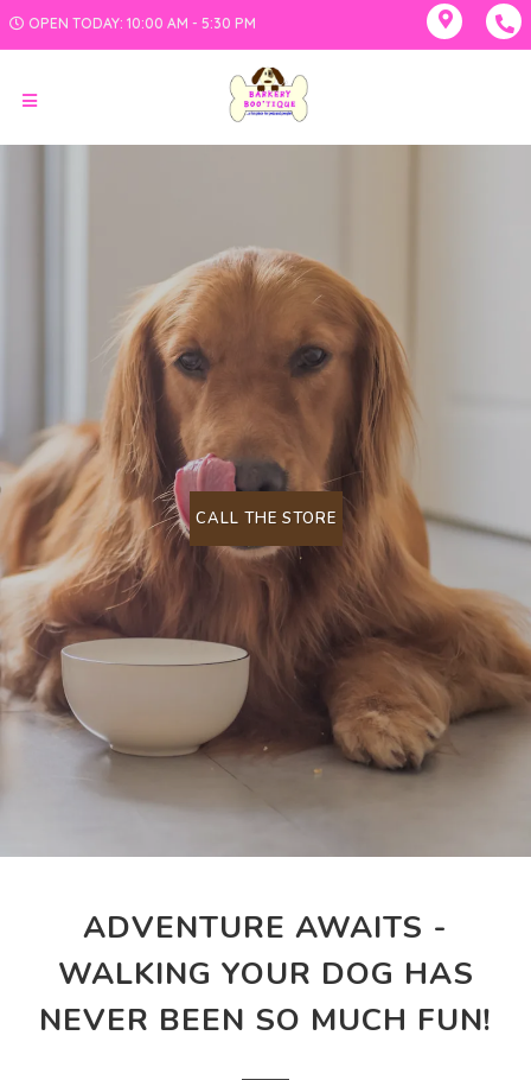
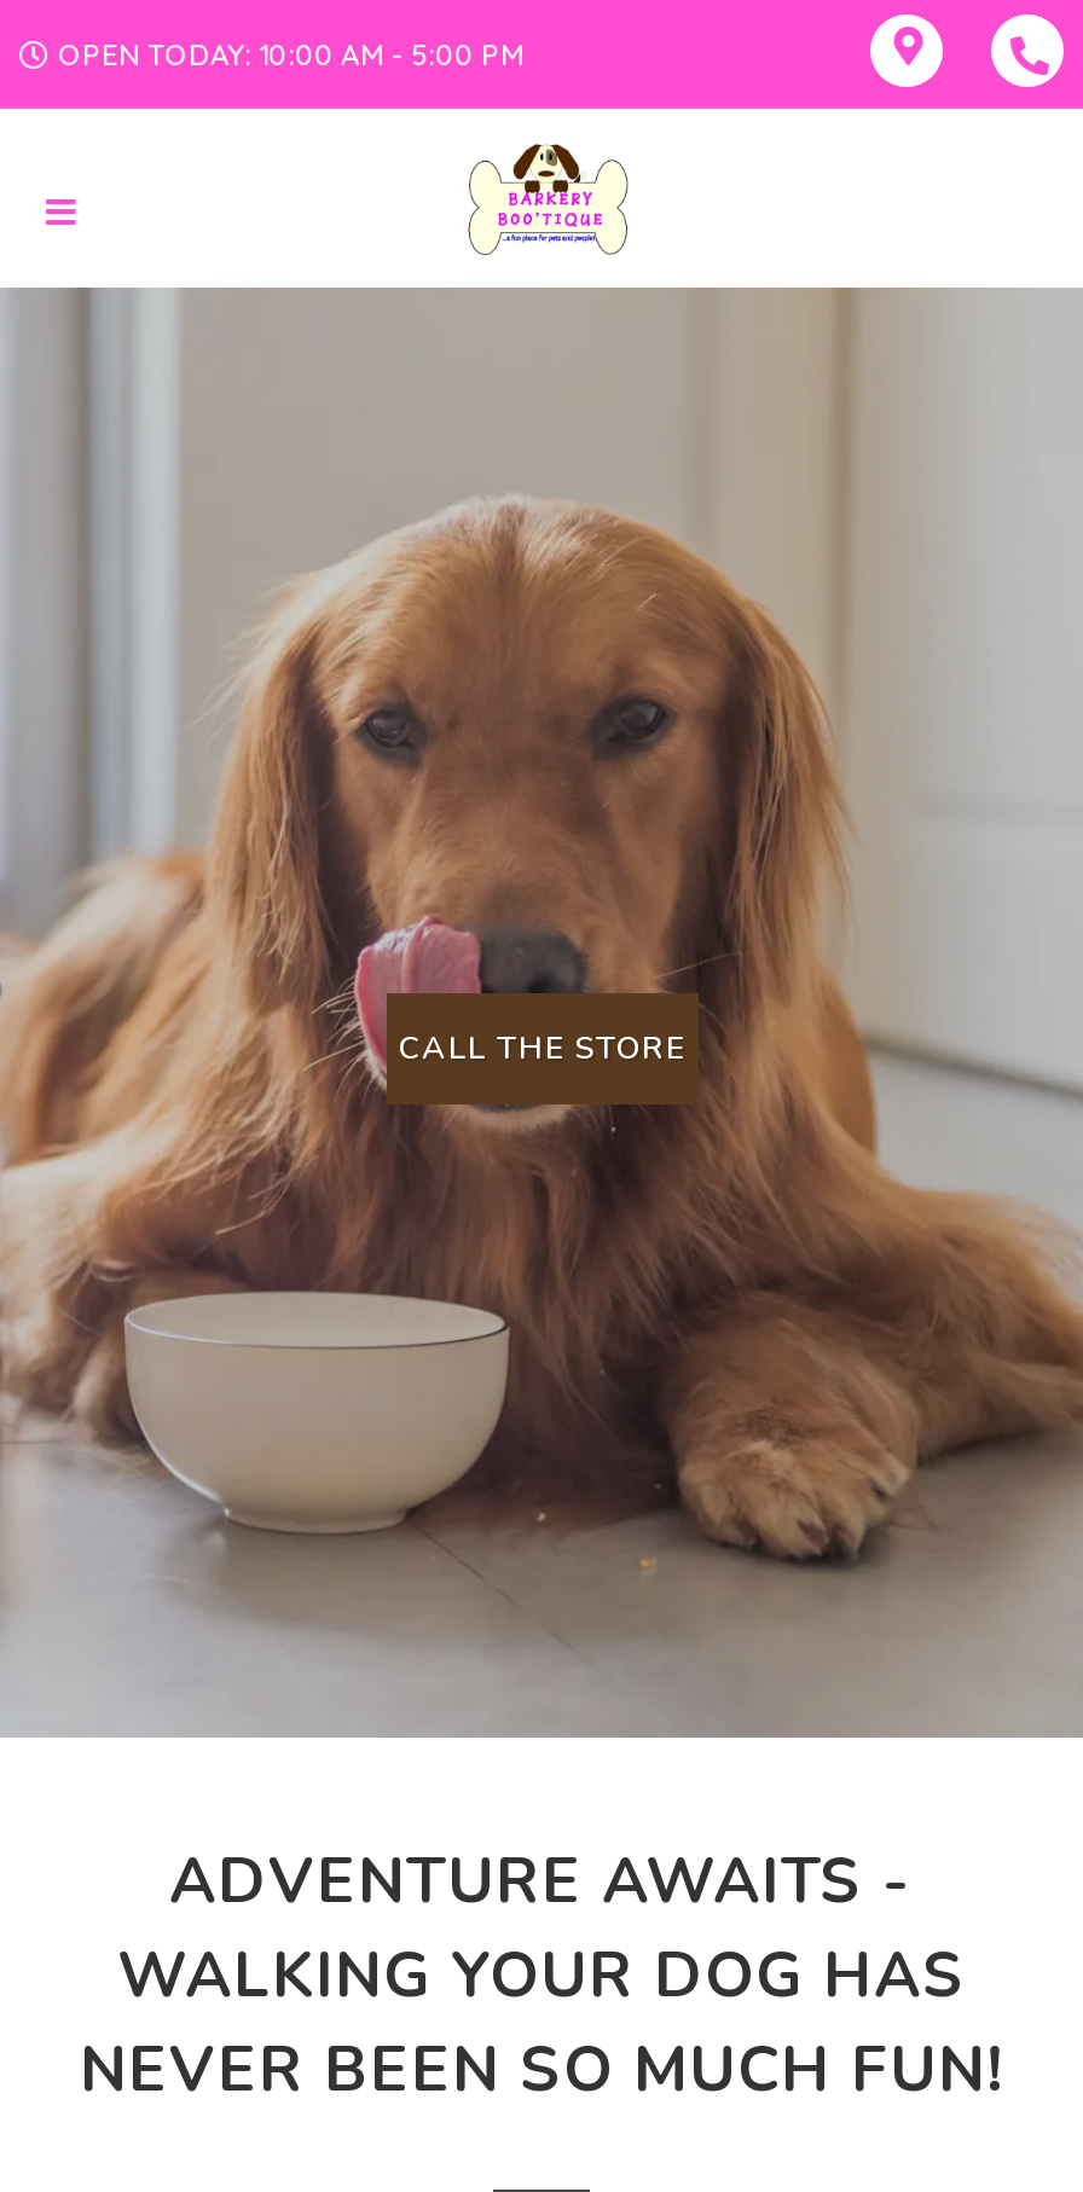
[28,14,256,32] OPEN TODAY: 10:00 AM - 5:30 PM -> [58,36,525,73] OPEN TODAY: 10:00 AM - 5:00 PM

